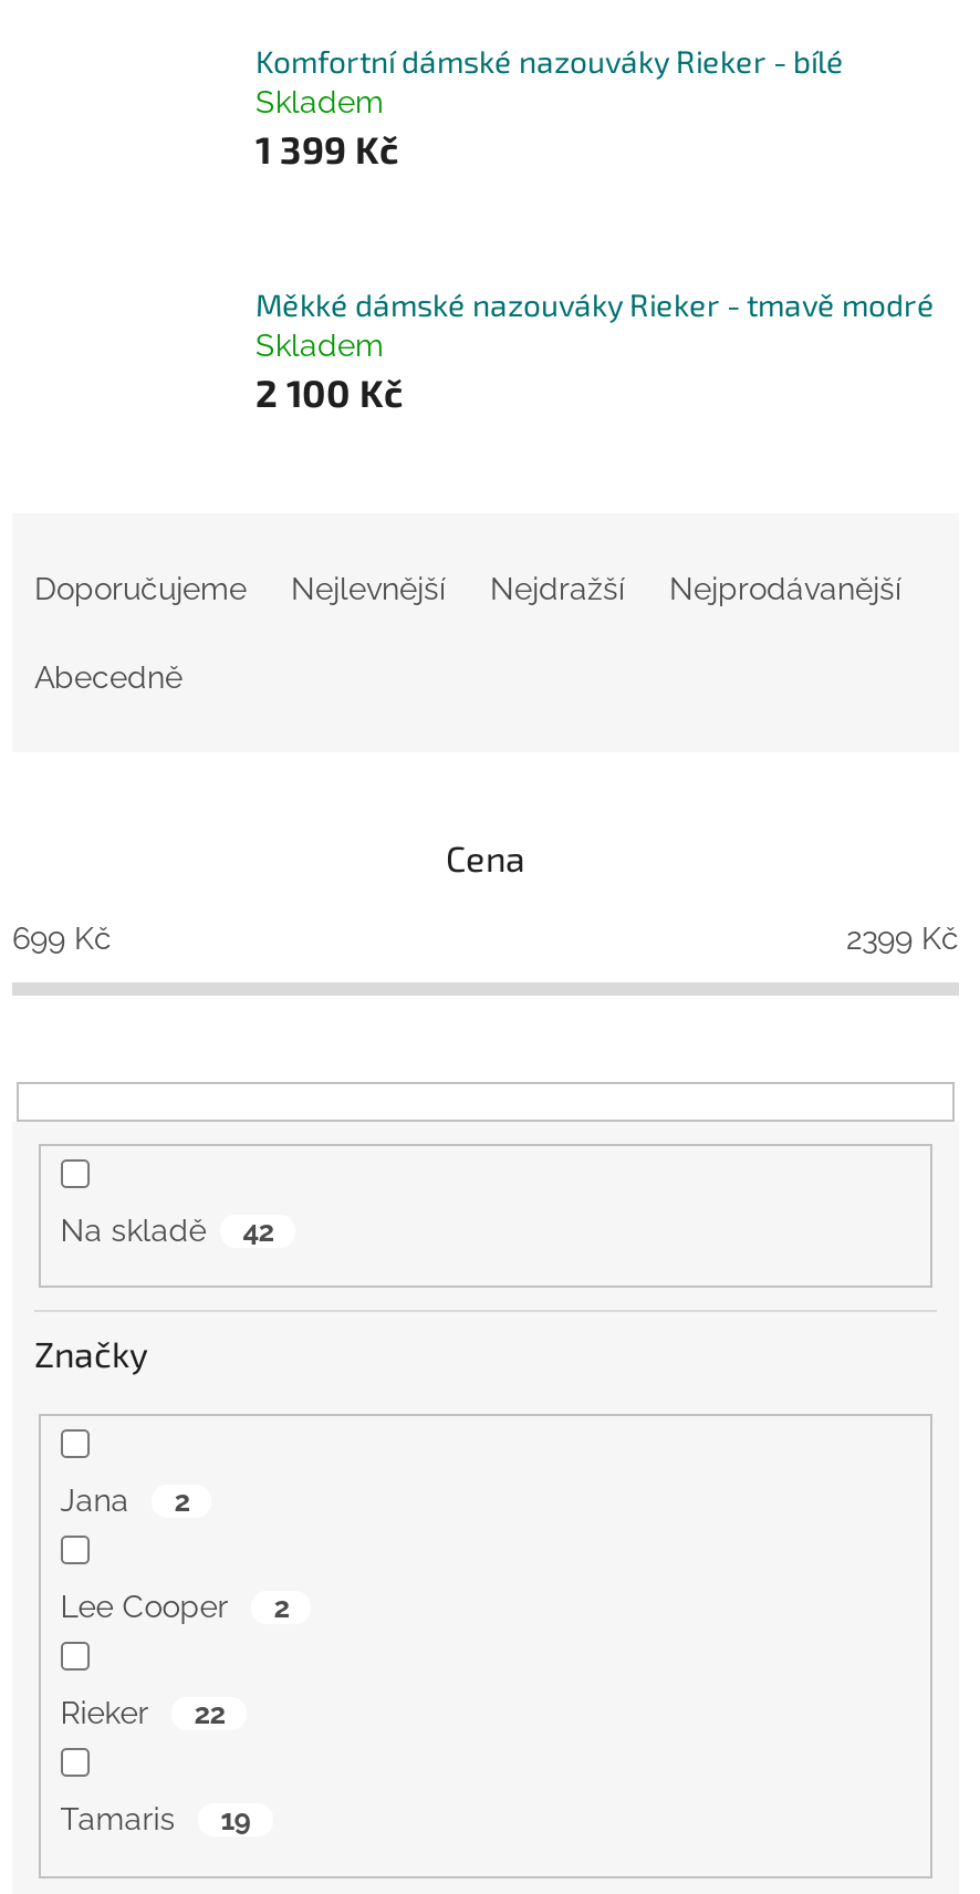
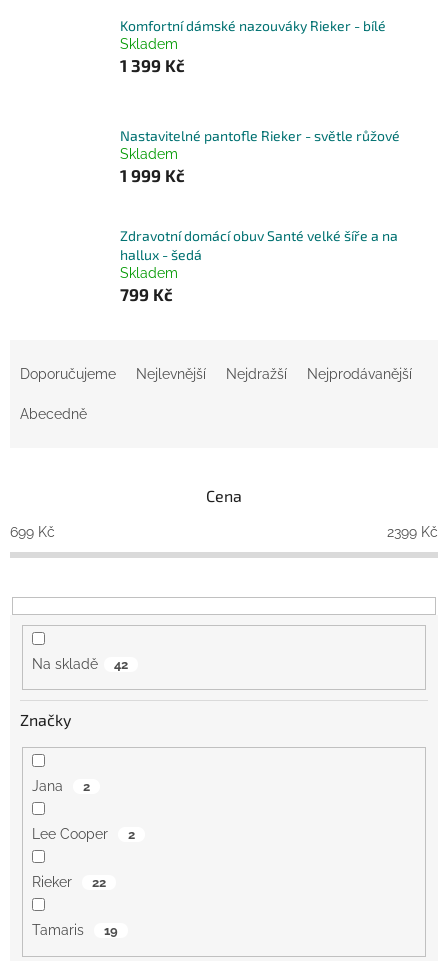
[256,285,935,323] Měkké dámské nazouváky Rieker - tmavě modré -> [120,127,400,144] Nastavitelné pantofle Rieker - světle růžové
[256,369,404,414] 2 100 Kč -> [120,165,398,304] 1 999 Kč | Zdravotní domácí obuv Santé velké šíře a na | hallux - šedá | Skladem | 799 Kč

